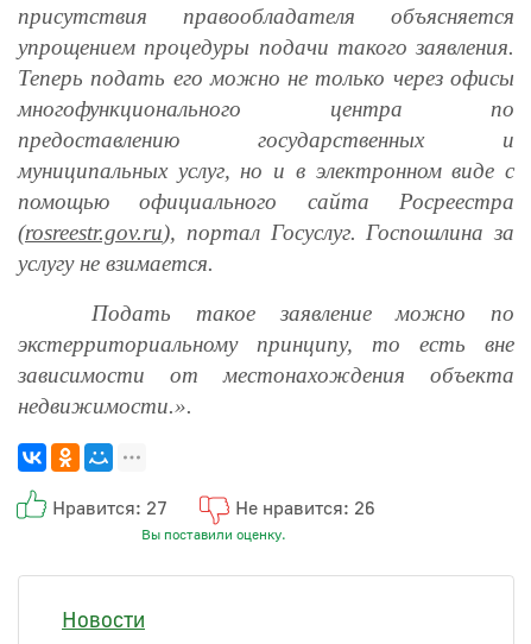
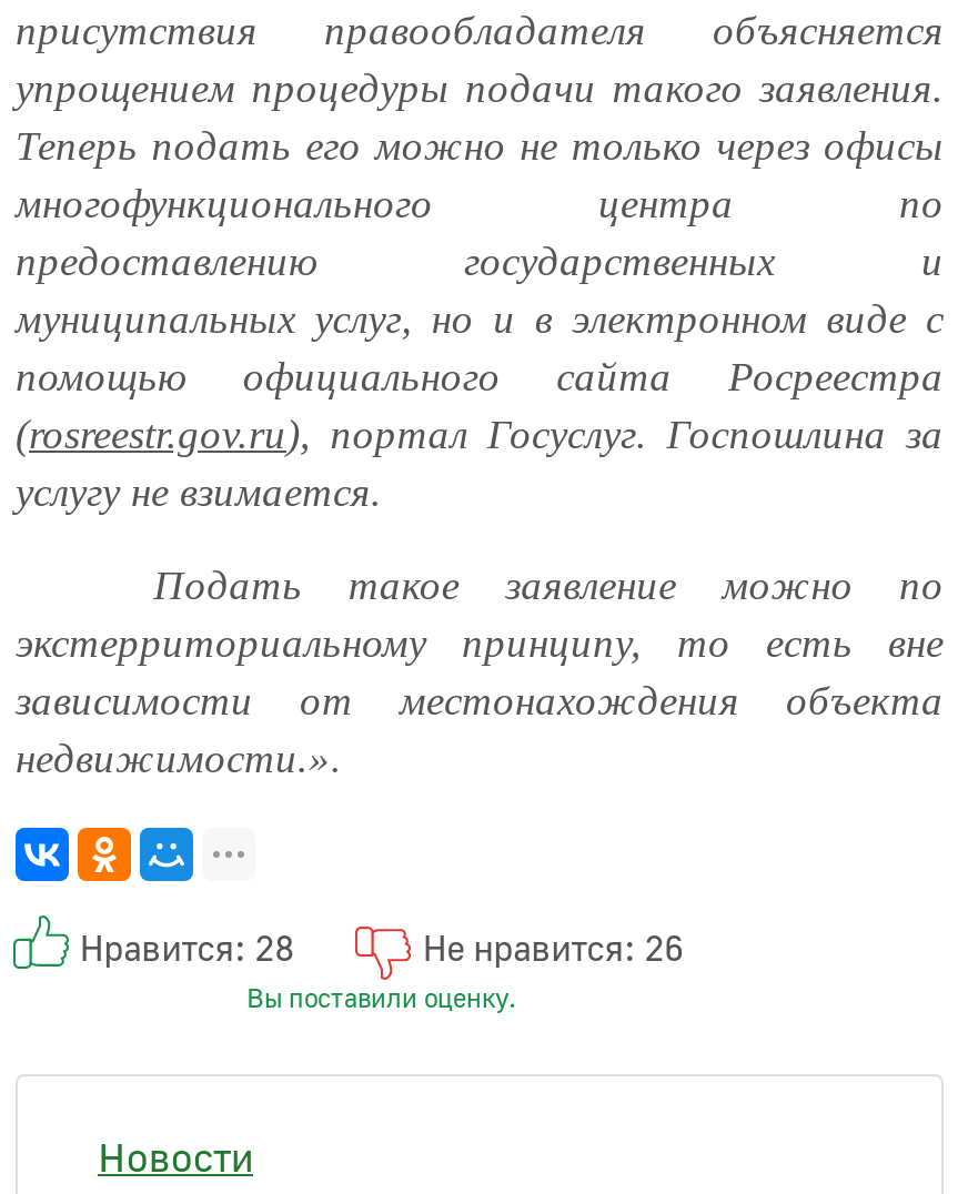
[52,497,167,520] Нравится: 27 -> [79,928,295,972] Нравится: 28

